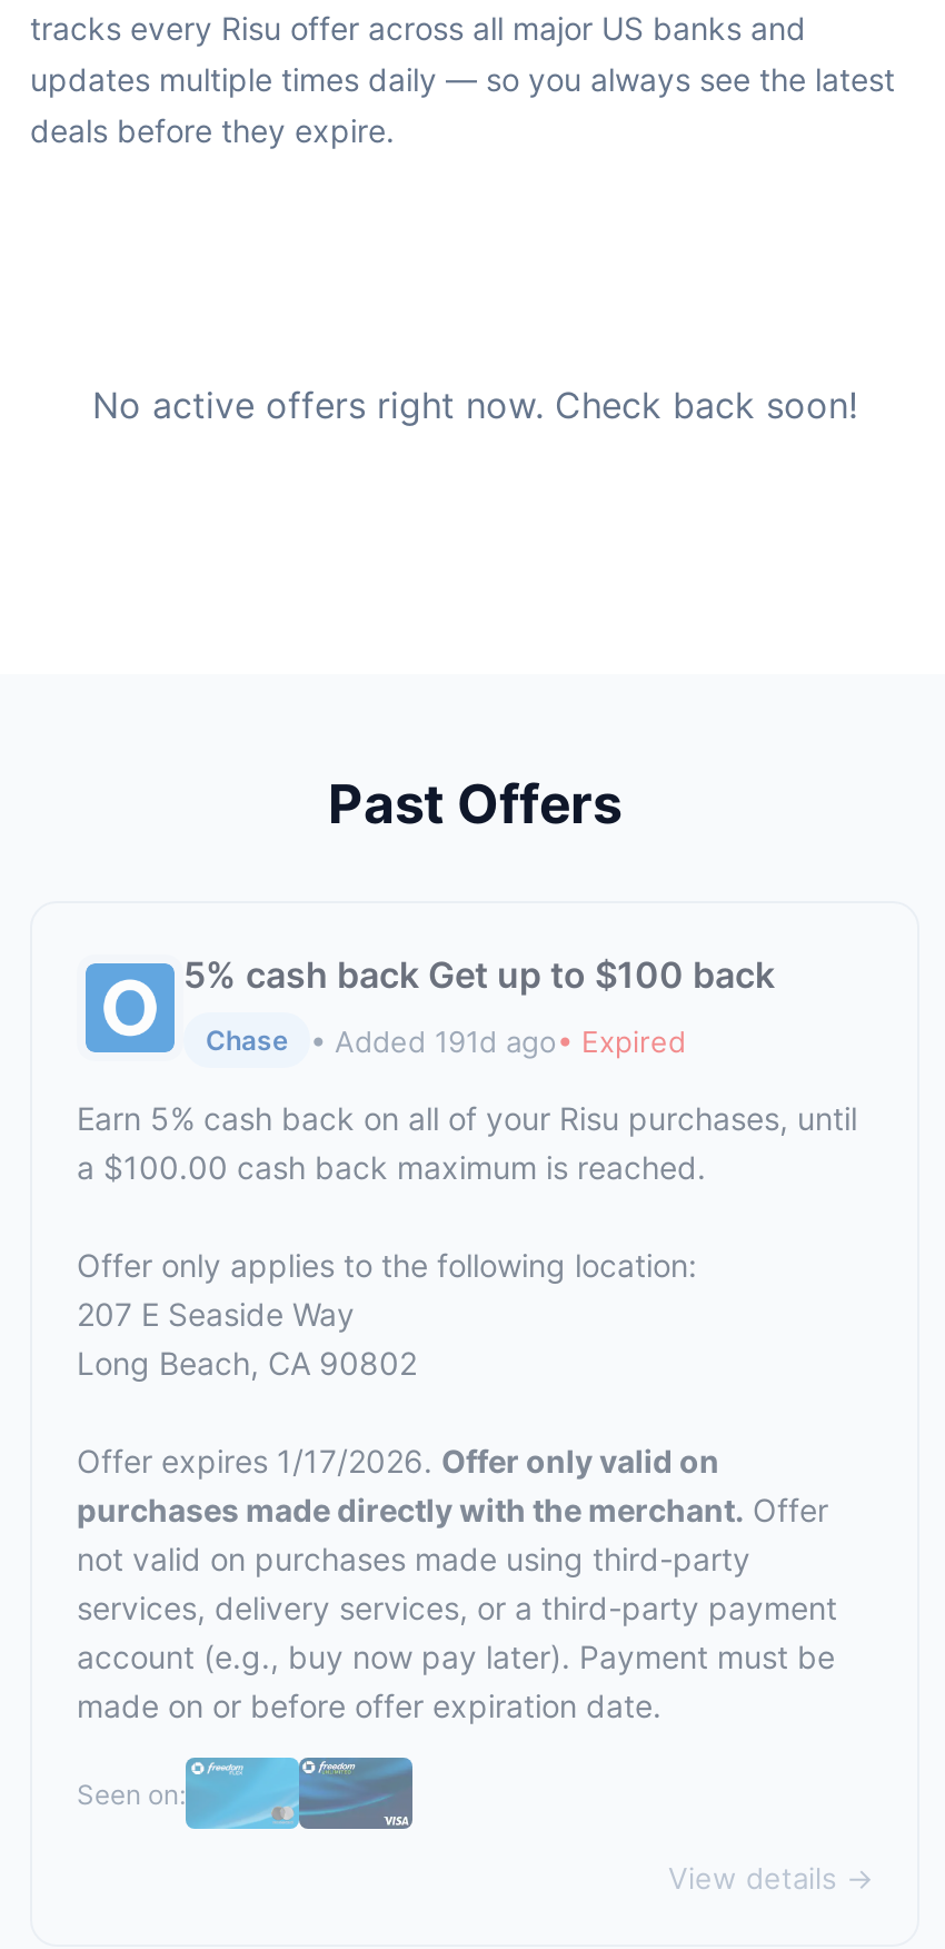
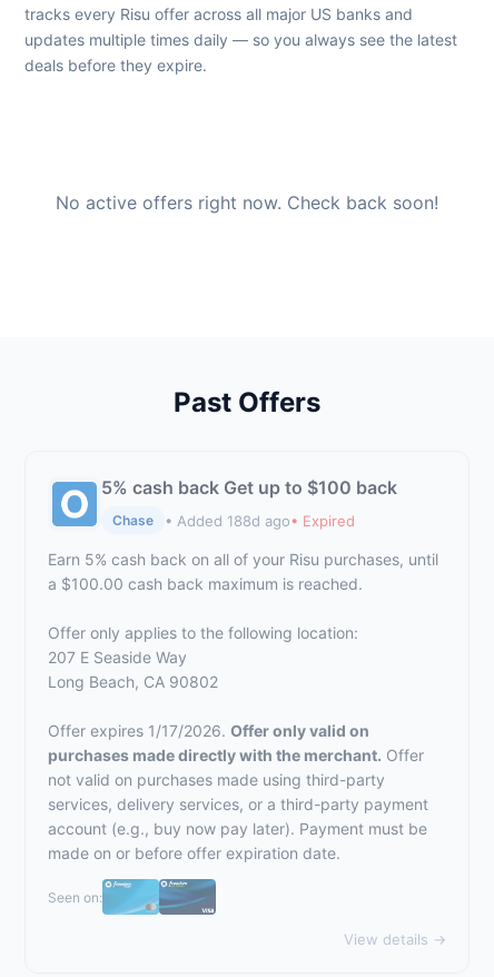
[310,1022,686,1058] • Added 191d ago• Expired -> [165,511,355,529] • Added 188d ago• Expired

